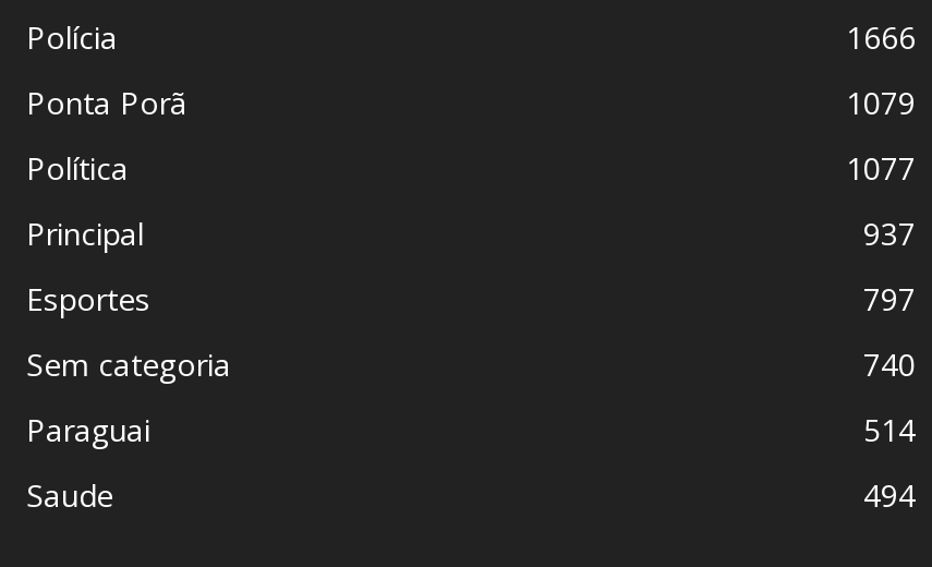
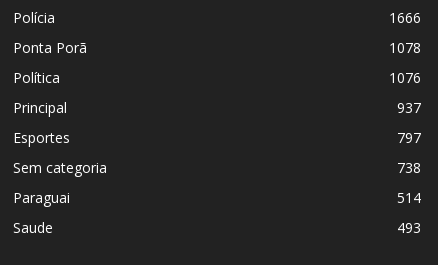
[846,81,916,123] 1079 -> [389,38,421,57] 1078
[846,147,916,188] 1077 -> [389,68,421,87] 1076
[863,343,916,384] 740 -> [397,158,421,177] 738
[863,474,916,515] 494 -> [397,218,421,237] 493

